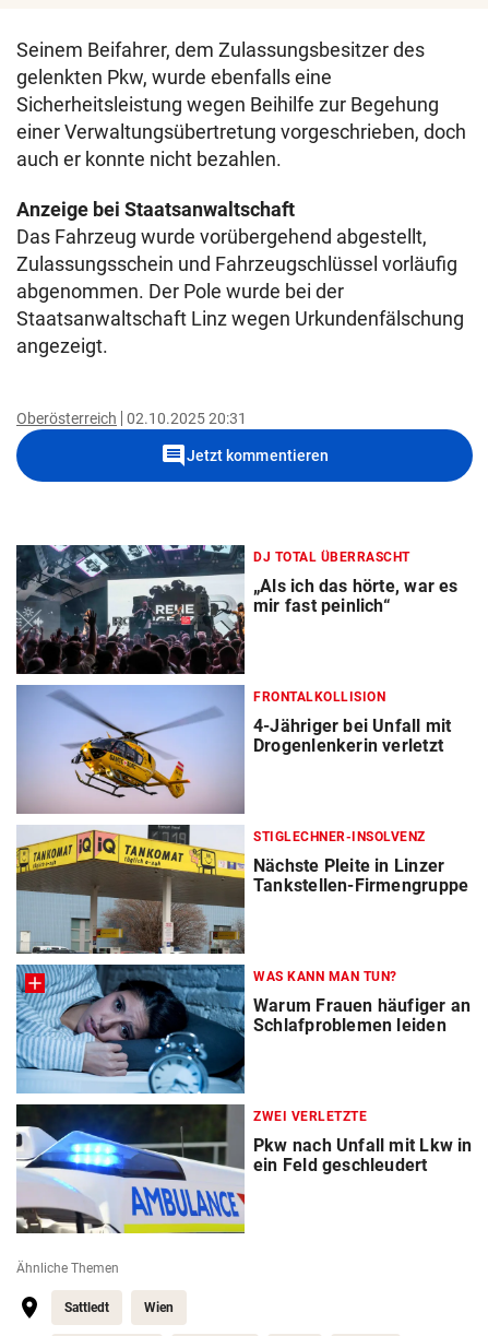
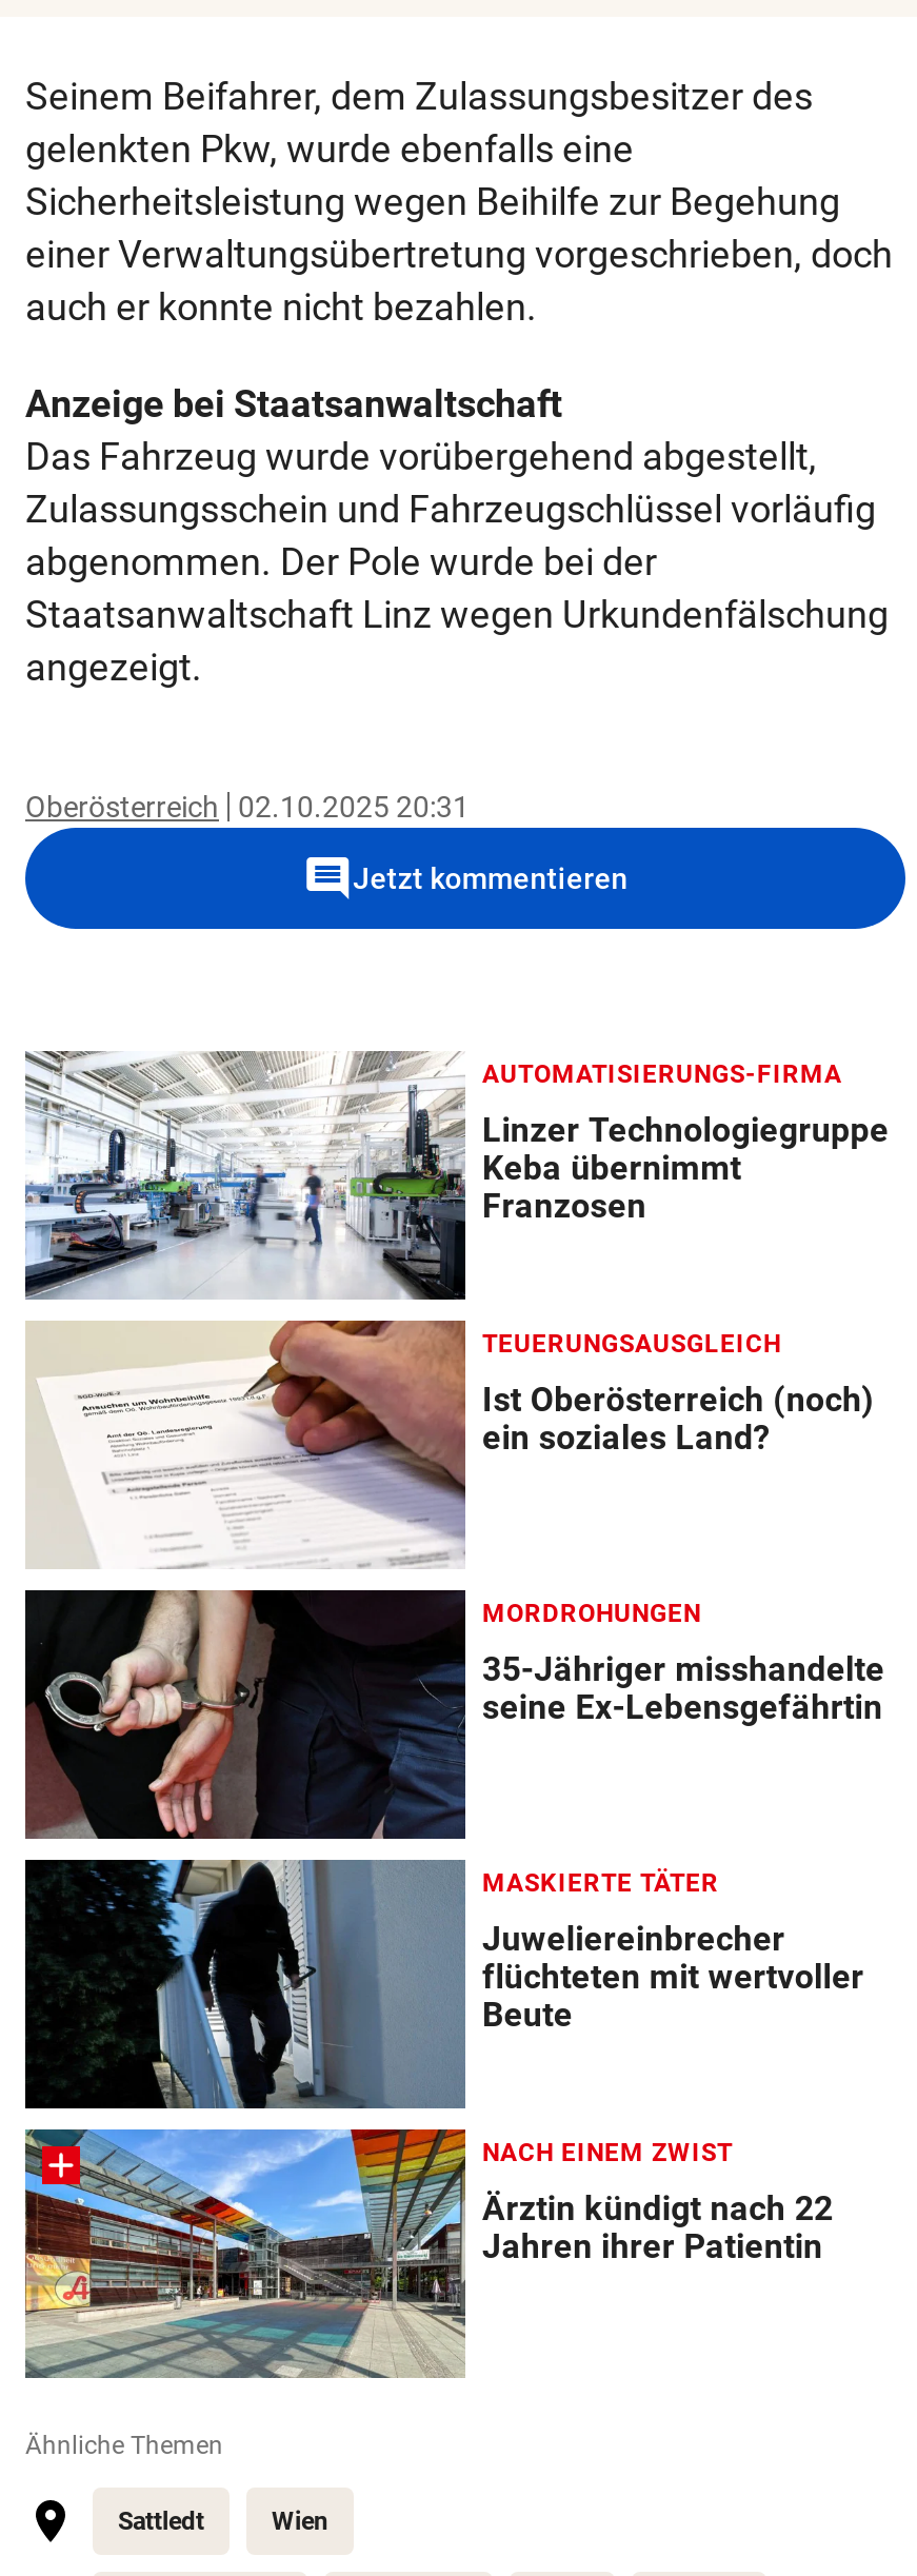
[15,544,410,675] [image] | DJ TOTAL ÜBERRASCHT -> [23,1051,842,1300] [image] | AUTOMATISIERUNGS-FIRMA
[253,575,458,616] „Als ich das hörte, war es | mir fast peinlich“ -> [482,1110,889,1225] Linzer Technologiegruppe | Keba übernimmt | Franzosen
[16,684,385,814] [image] | FRONTALKOLLISION -> [27,1319,781,1567] [image] | TEUERUNGSAUSGLEICH
[253,715,451,756] 4-Jähriger bei Unfall mit | Drogenlenkerin verletzt -> [482,1379,875,1457] Ist Oberösterreich (noch) | ein soziales Land?
[15,825,425,955] [image] | STIGLECHNER-INSOLVENZ -> [23,1588,701,1841] [image] | MORDROHUNGEN
[253,855,469,896] Nächste Pleite in Linzer | Tankstellen-Firmengruppe -> [482,1649,885,1727] 35-Jähriger misshandelte | seine Ex-Lebensgefährtin
[15,963,397,1095] [image] | WAS KANN MAN TUN? -> [23,1858,719,2111] [image] | MASKIERTE TÄTER
[253,995,471,1036] Warum Frauen häufiger an | Schlafproblemen leiden -> [482,1919,864,2035] Juweliereinbrecher | flüchteten mit wertvoller | Beute
[16,1103,367,1234] [image] | ZWEI VERLETZTE -> [23,2127,733,2380] [image] | NACH EINEM ZWIST
[253,1135,472,1176] Pkw nach Unfall mit Lkw in | ein Feld geschleudert -> [482,2189,833,2267] Ärztin kündigt nach 22 | Jahren ihrer Patientin

